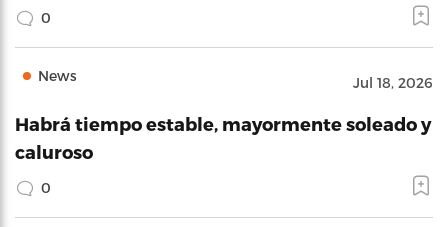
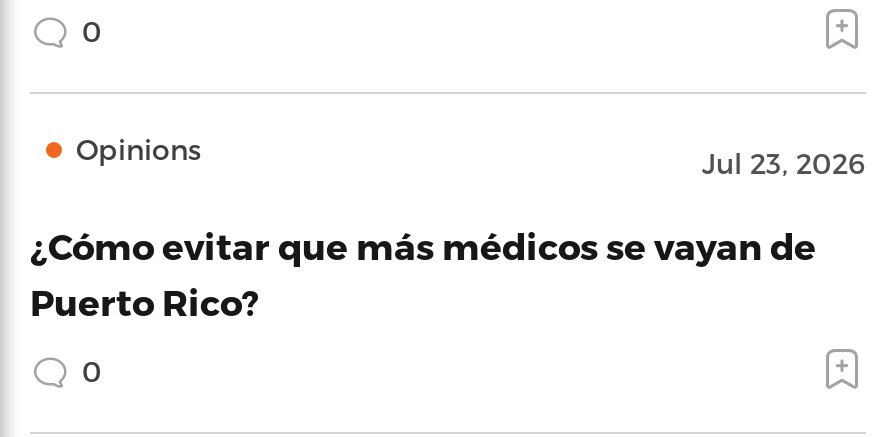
[38,67,433,91] News | Jul 18, 2026 -> [76,131,866,179] Opinions | Jul 23, 2026
[15,113,431,162] Habrá tiempo estable, mayormente soleado y | caluroso -> [30,223,816,321] ¿Cómo evitar que más médicos se vayan de | Puerto Rico?

